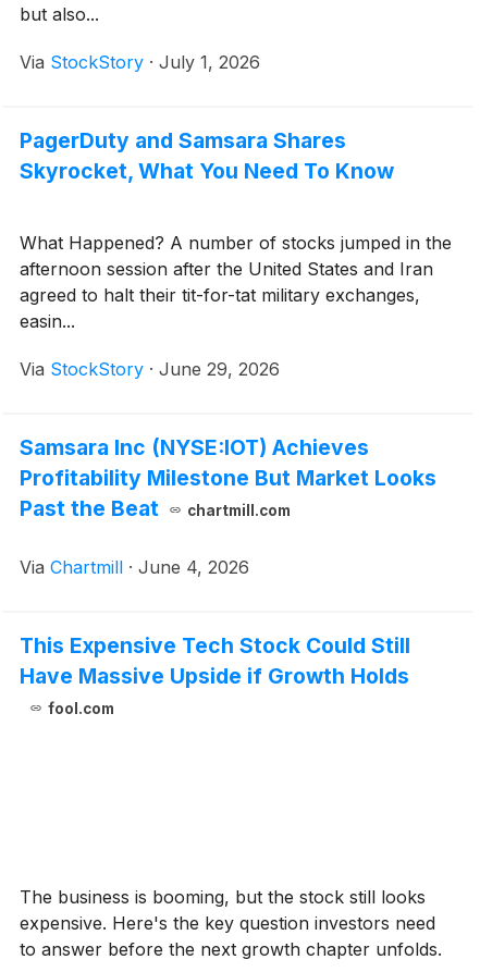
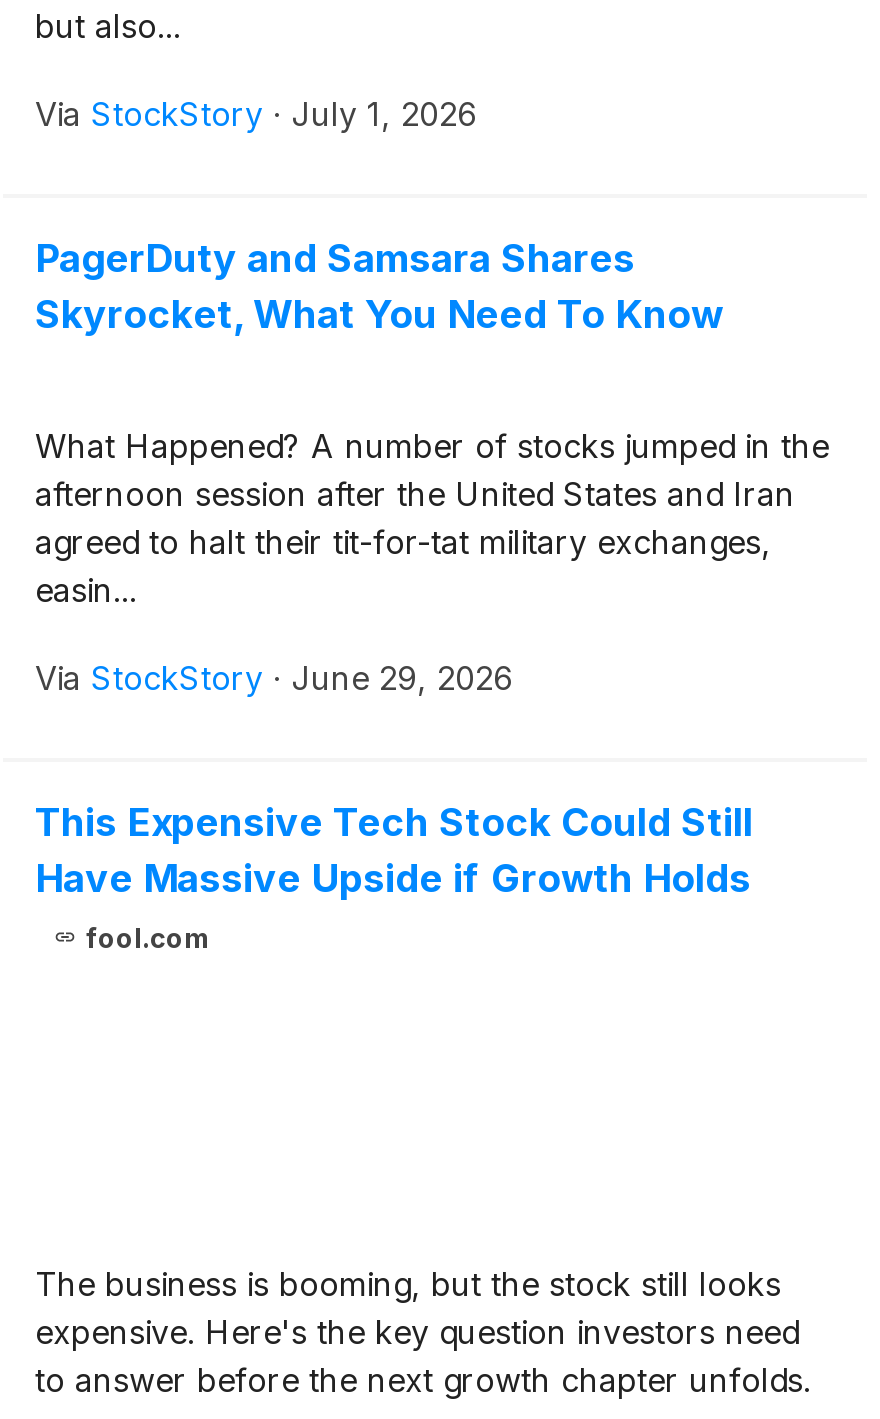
[20,434,436,578] Samsara Inc (NYSE:IOT) Achieves | Profitability Milestone But Market Looks | Past the Beat | chartmill.com | Via Chartmill · June 4, 2026 -> none

